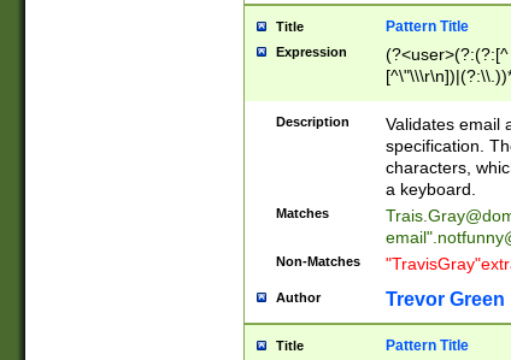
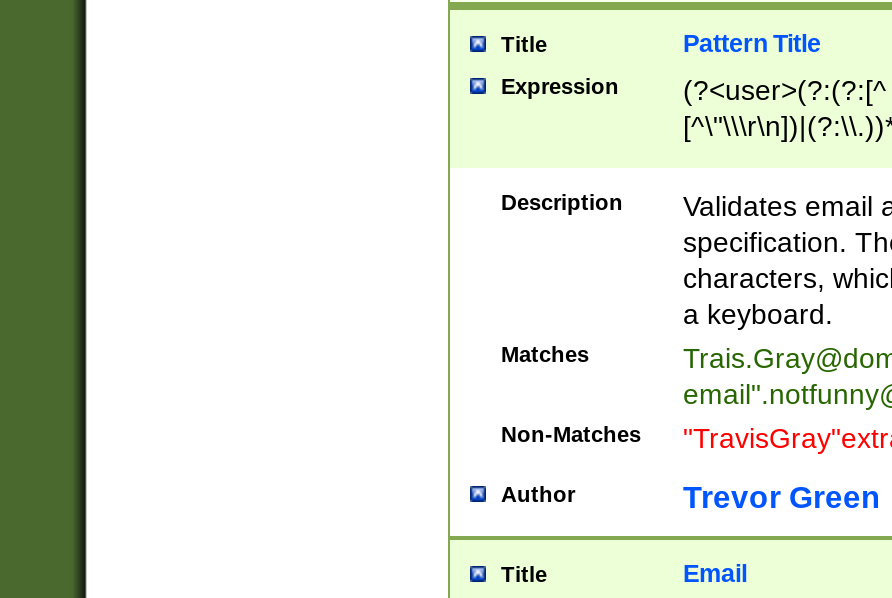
[385,337,468,354] Pattern Title -> [683,560,747,588] Email

